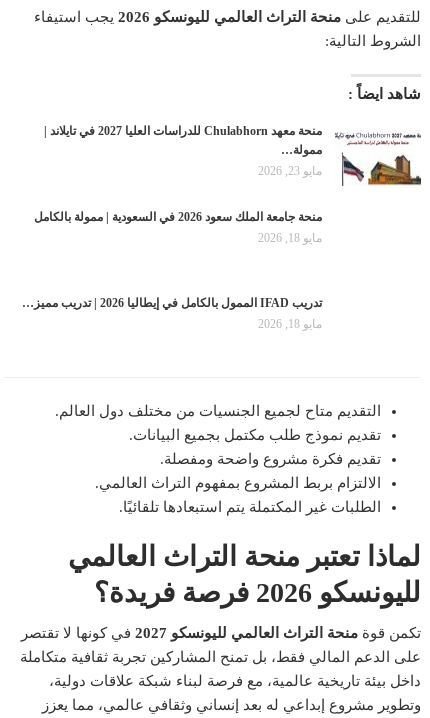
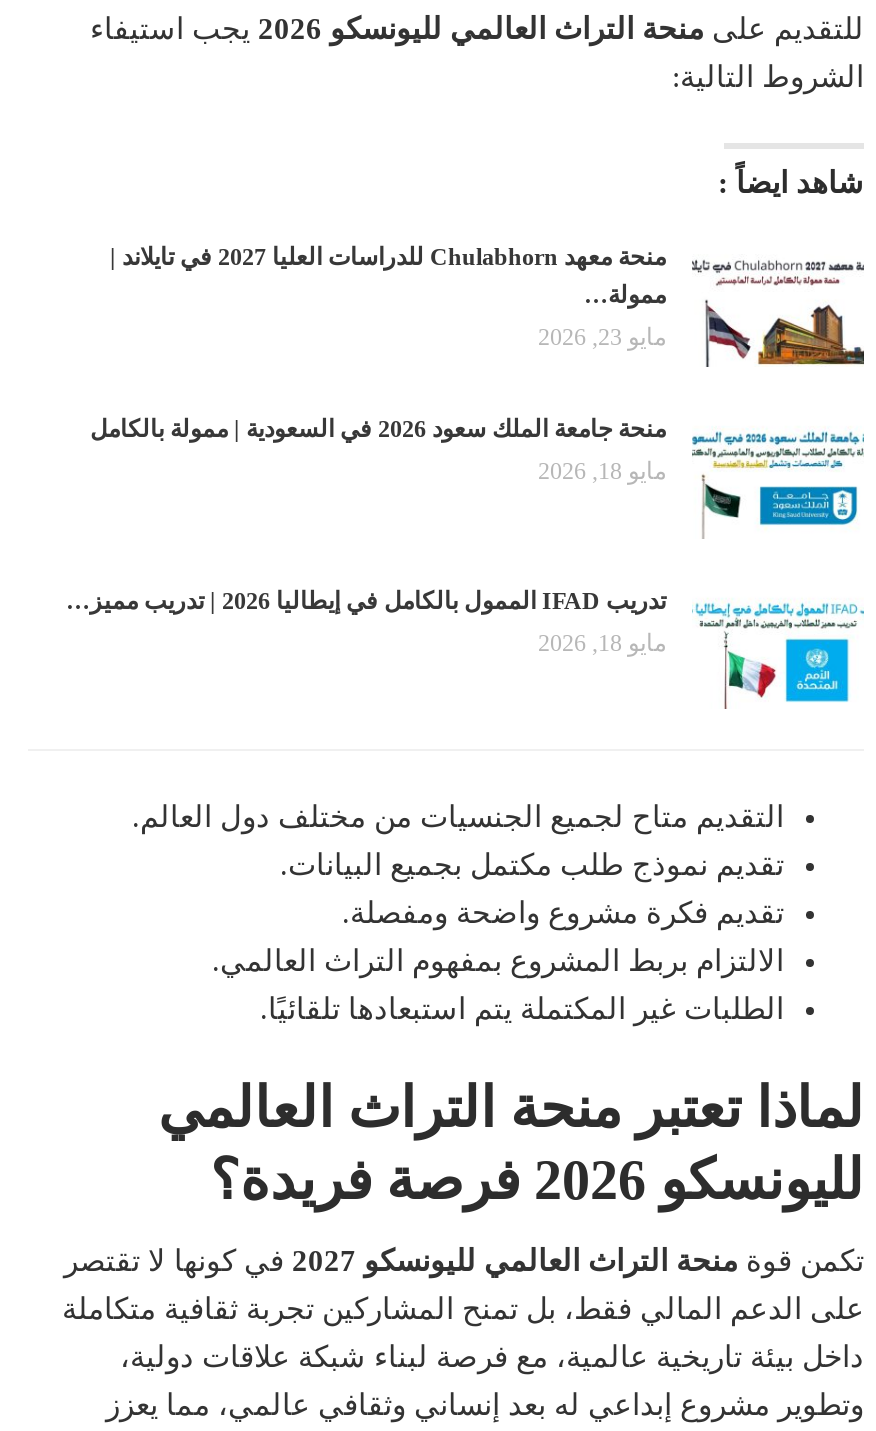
none -> [690,431,866,539] [image]
none -> [692,601,866,709] [image]

